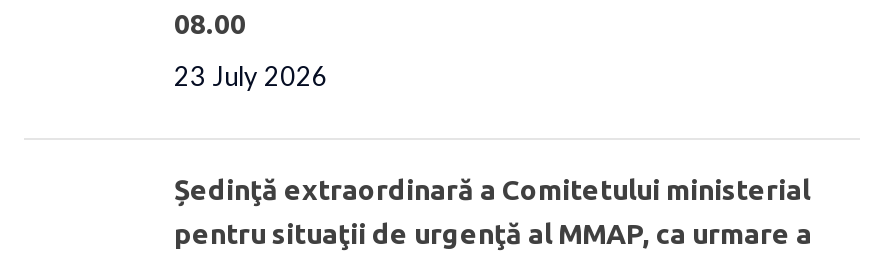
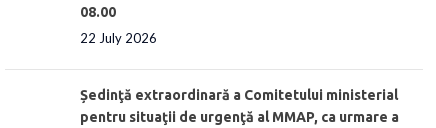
[174,60,328,92] 23 July 2026 -> [80,30,157,46] 22 July 2026

